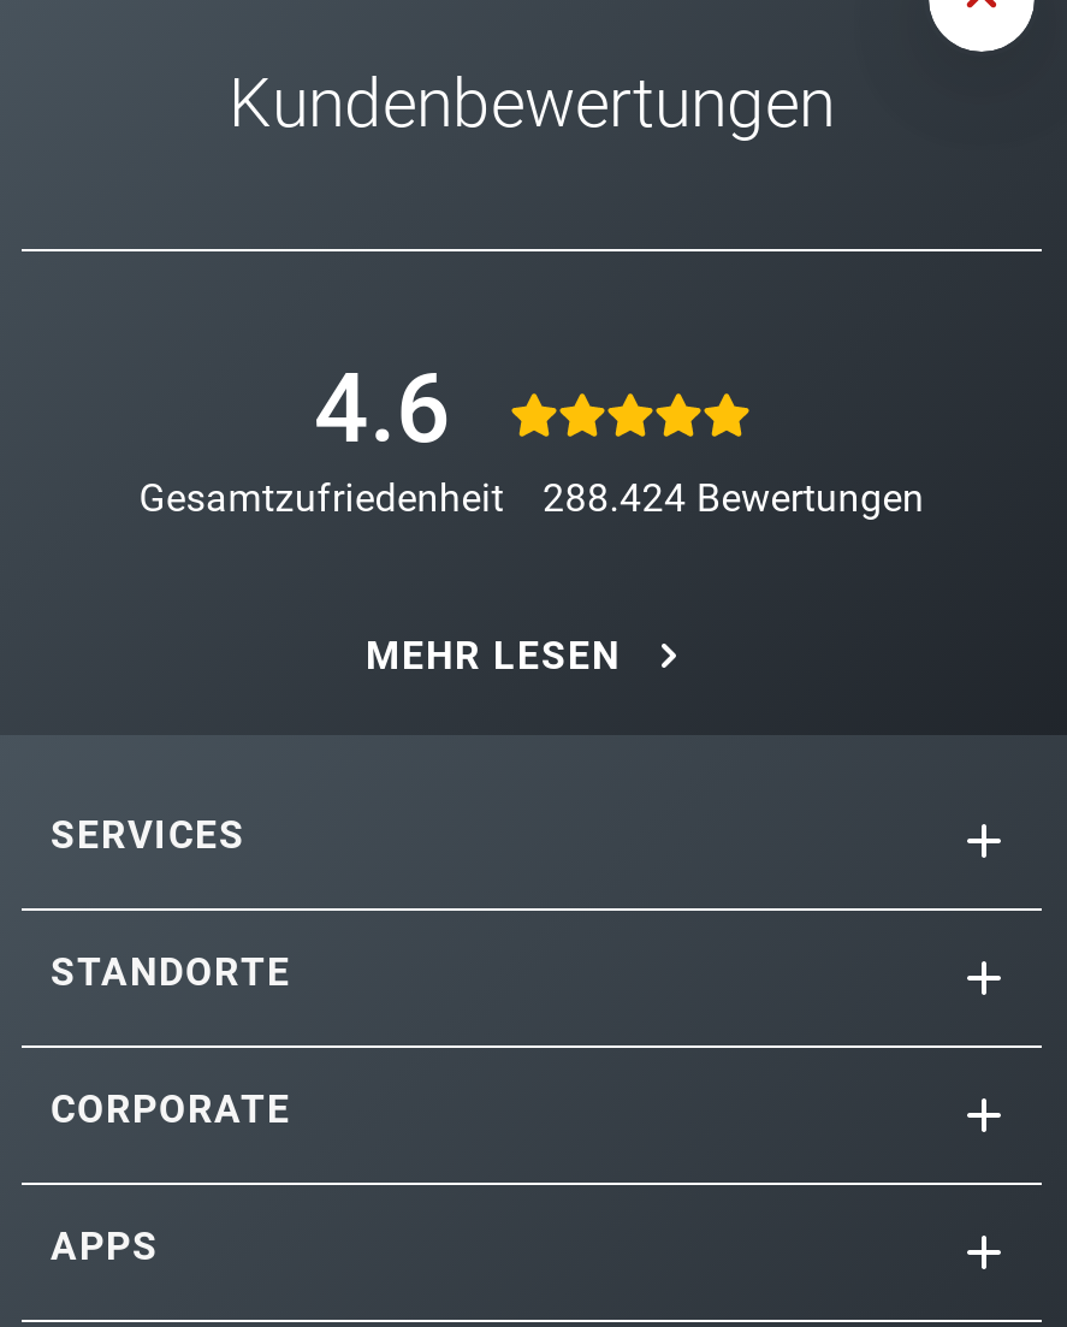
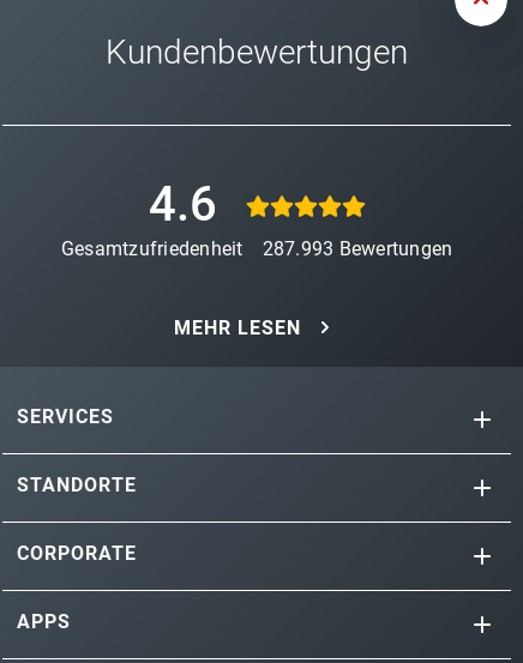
[139,476,924,521] Gesamtzufriedenheit 288.424 Bewertungen -> [61,237,452,260] Gesamtzufriedenheit 287.993 Bewertungen

